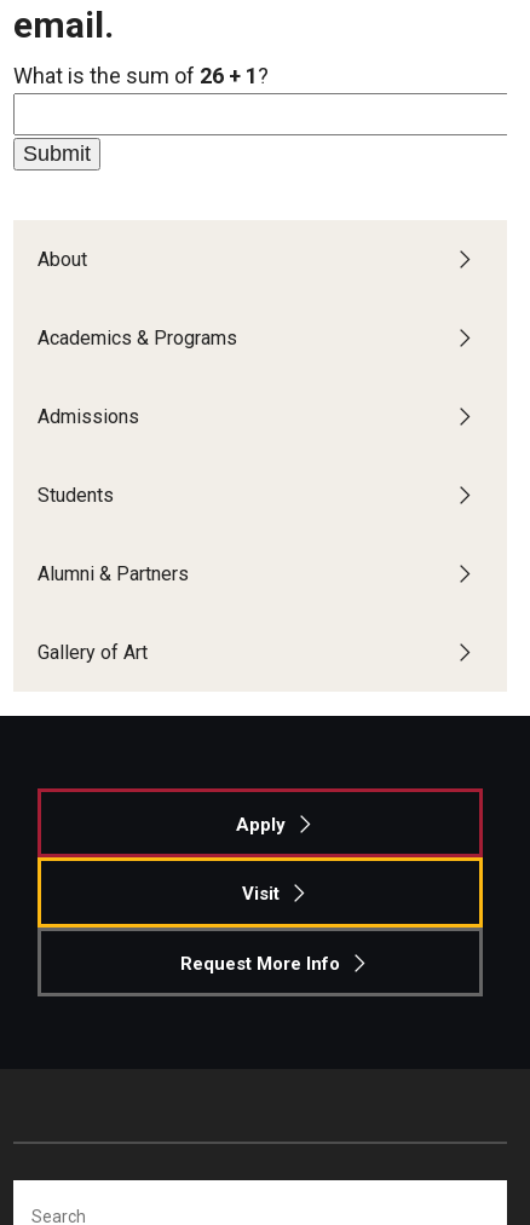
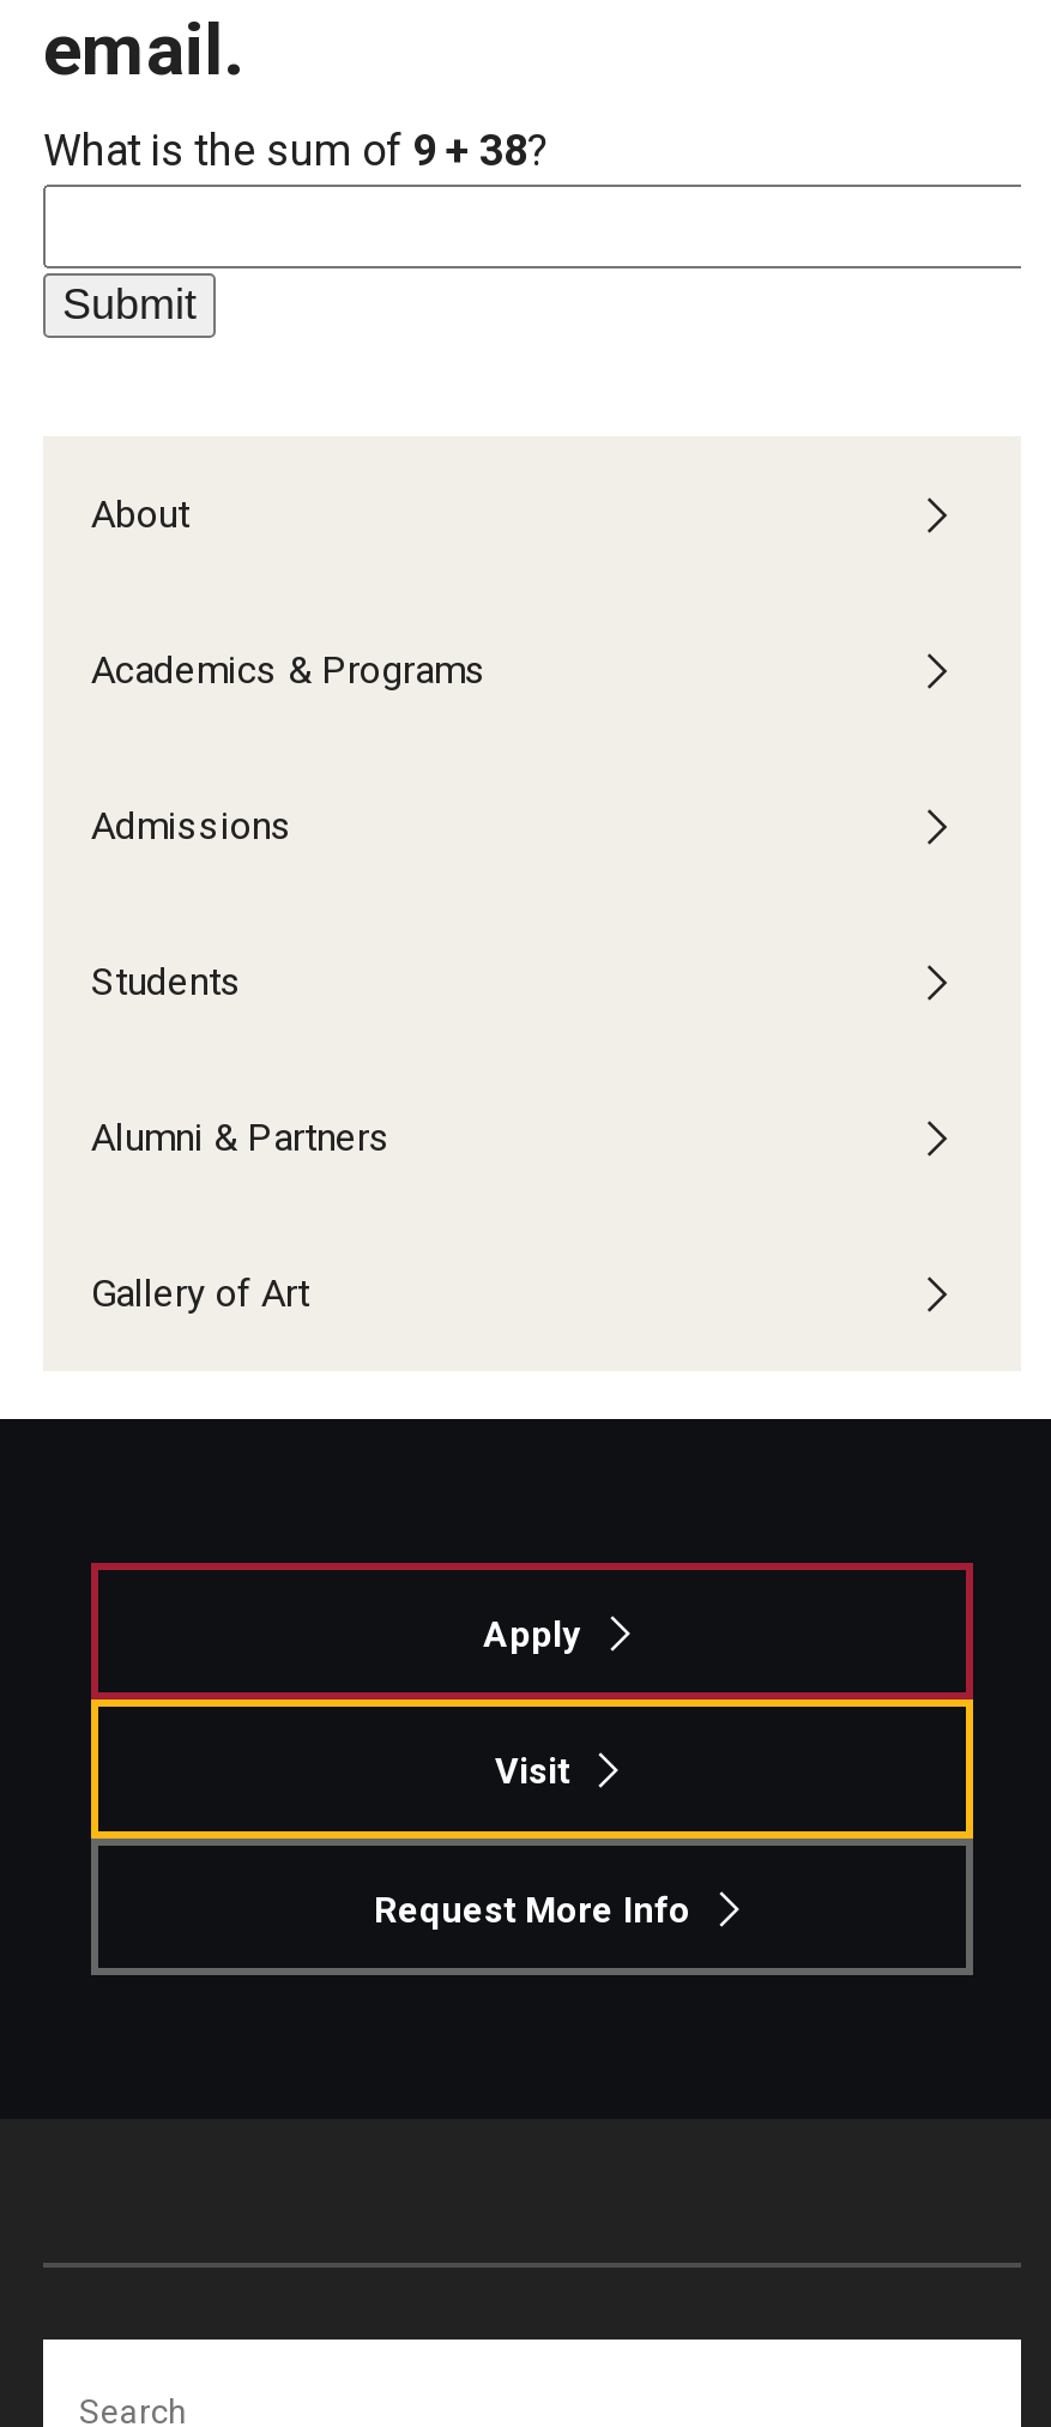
[13,62,269,88] What is the sum of 26 + 1? -> [43,123,549,174] What is the sum of 9 + 38?

